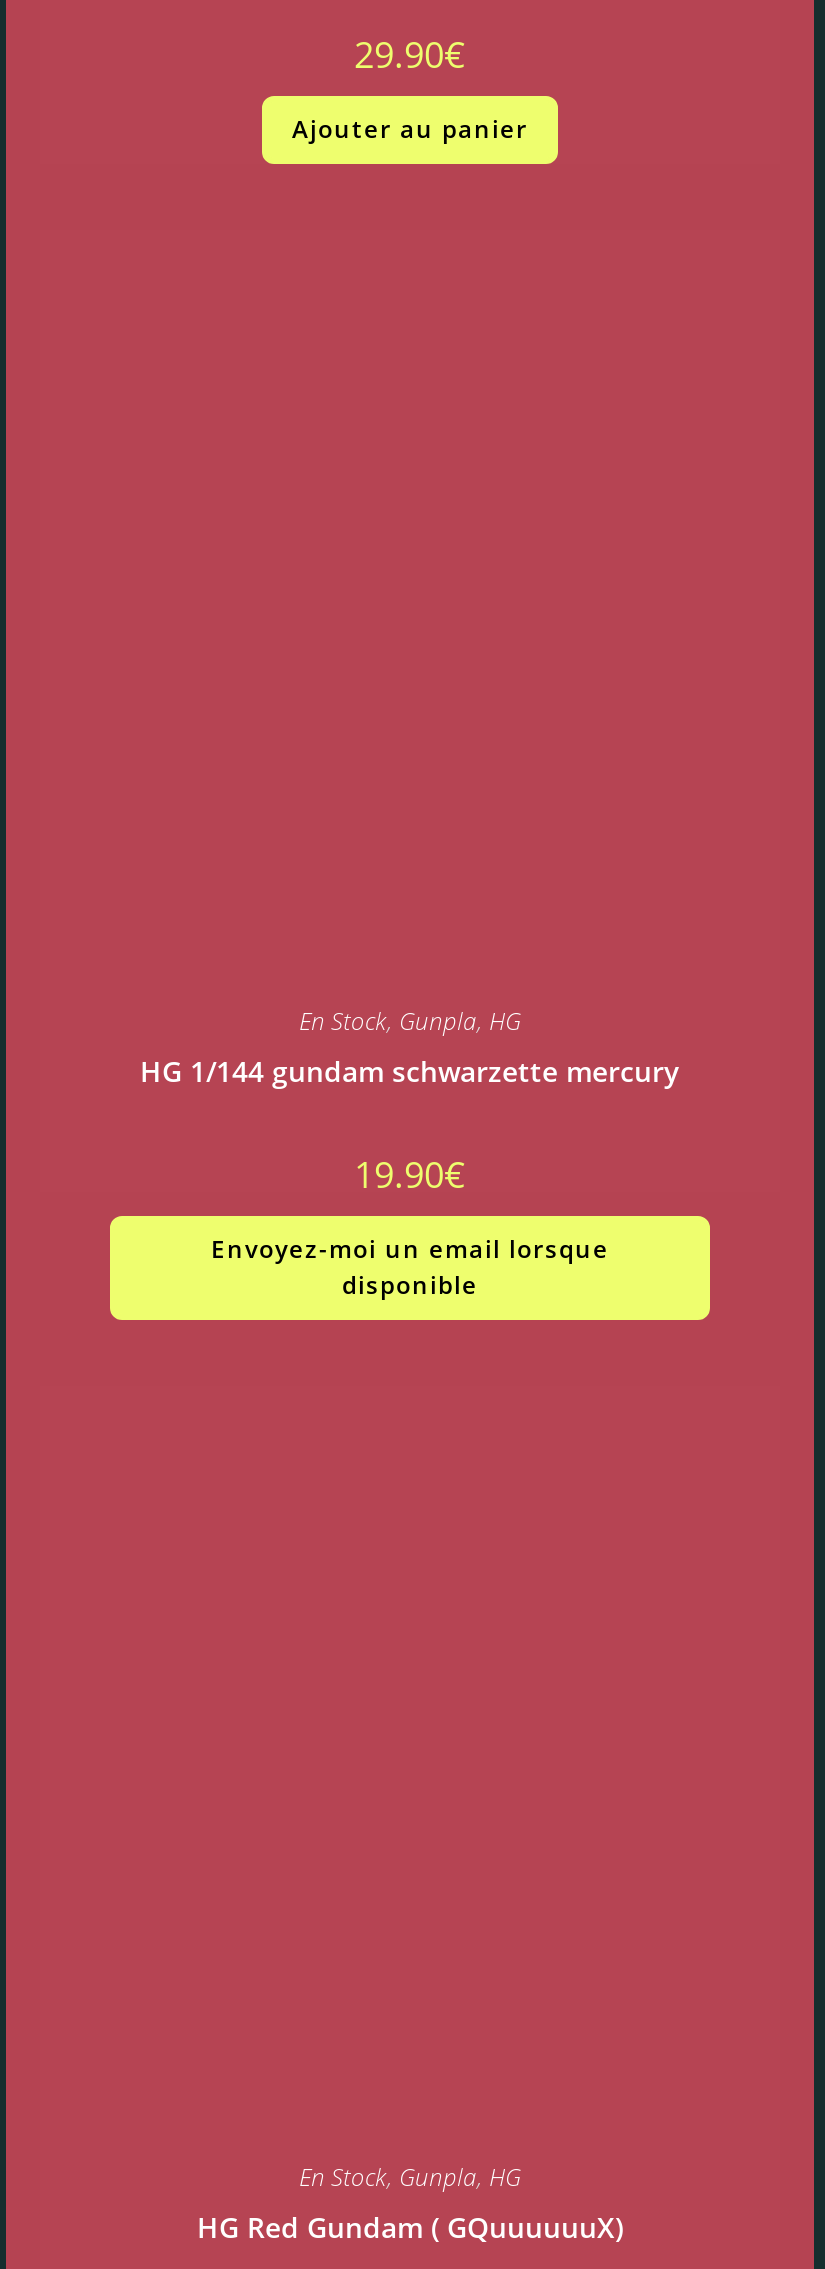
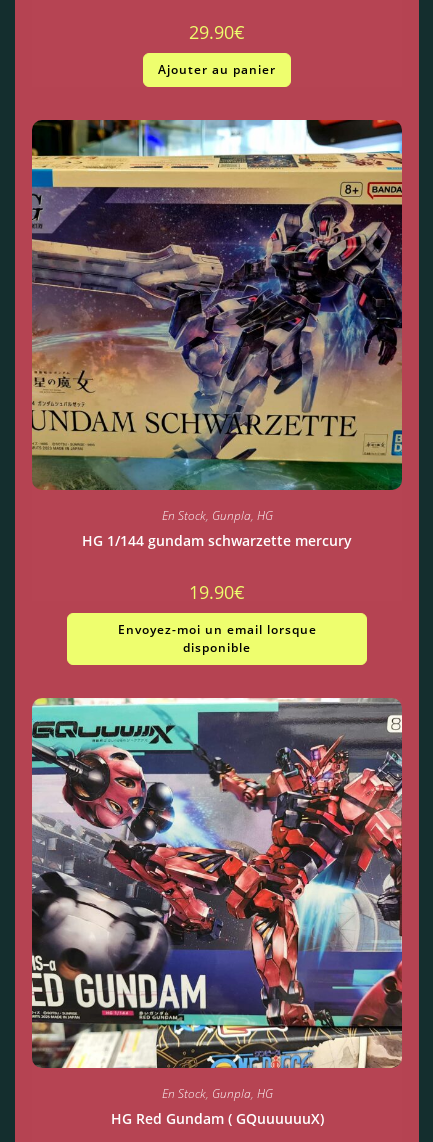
none -> [31,119,403,491] [image]
none -> [31,697,403,1069] [image]

